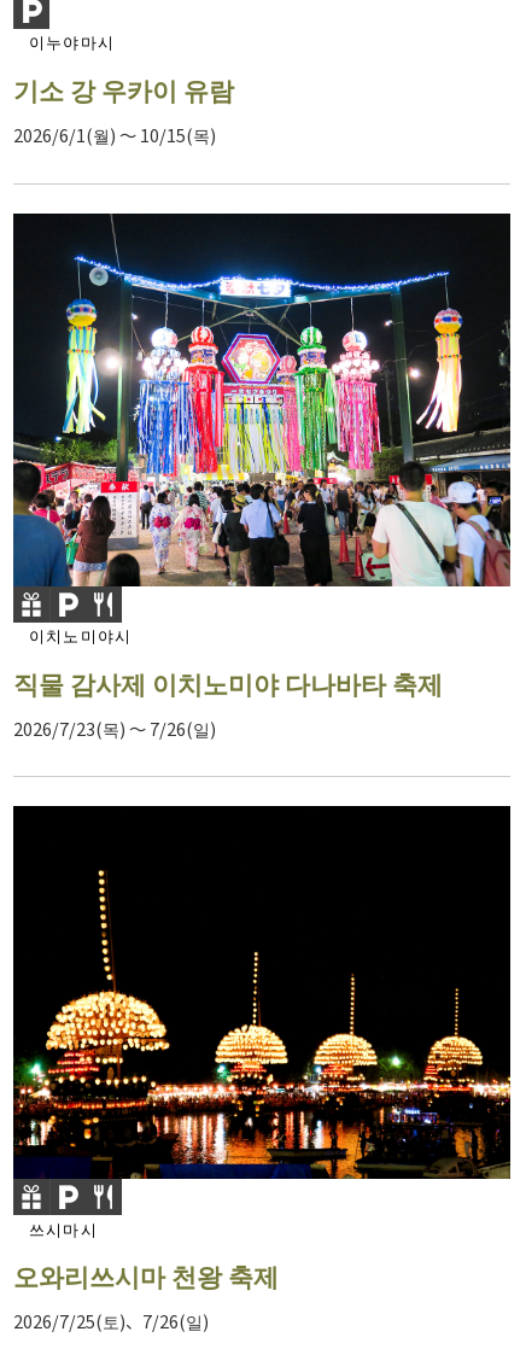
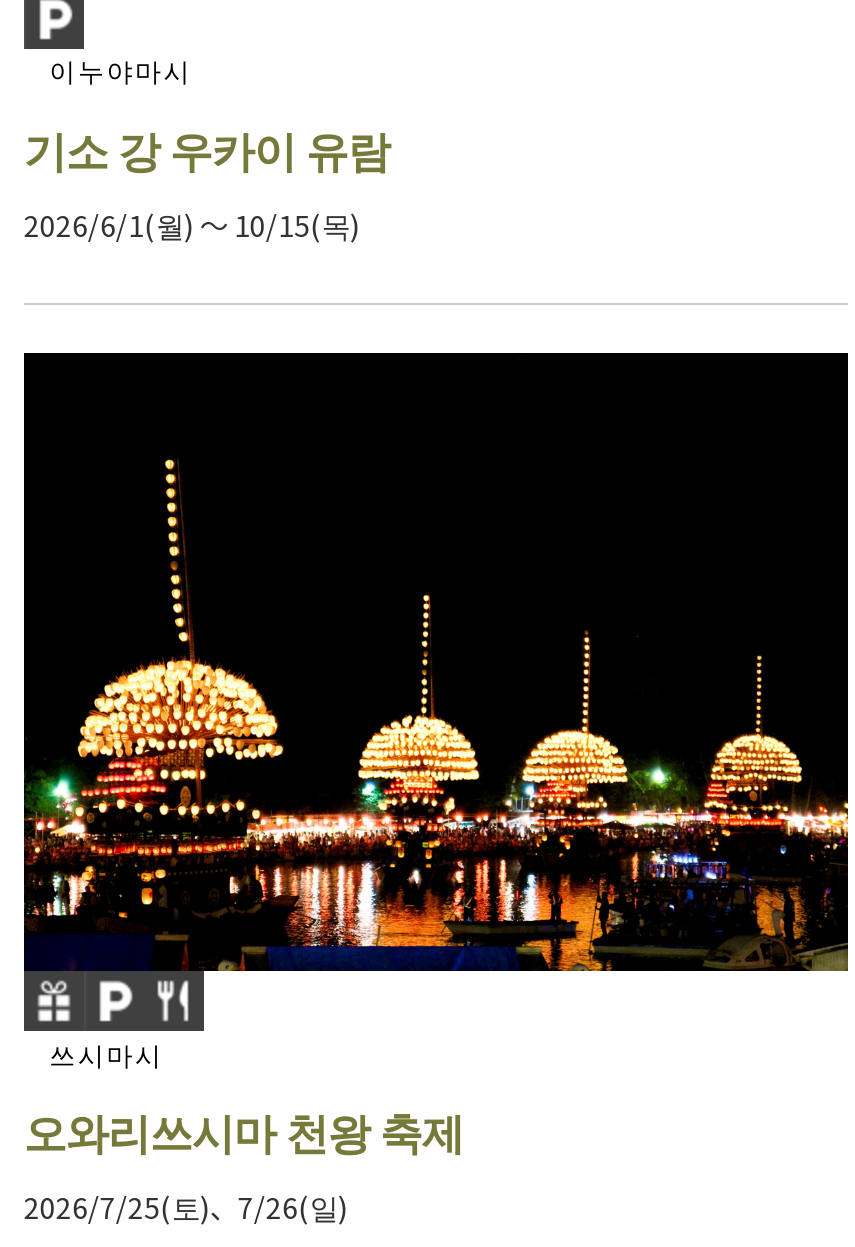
[13,215,512,740] [image] | 이치노미야시 | 직물 감사제 이치노미야 다나바타 축제 | 2026/7/23(목) ～ 7/26(일) -> none

